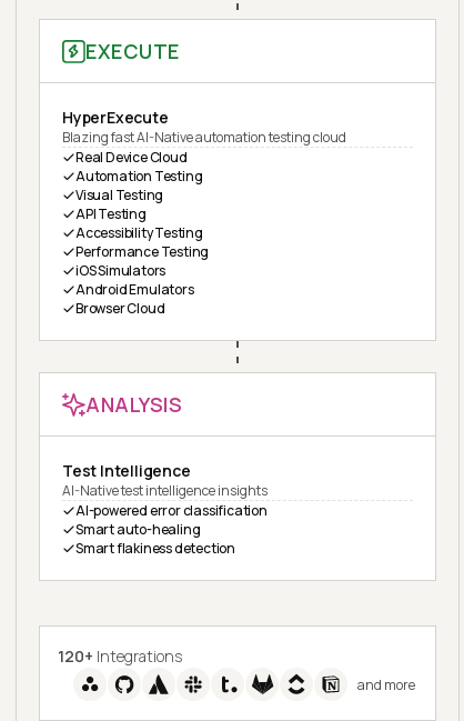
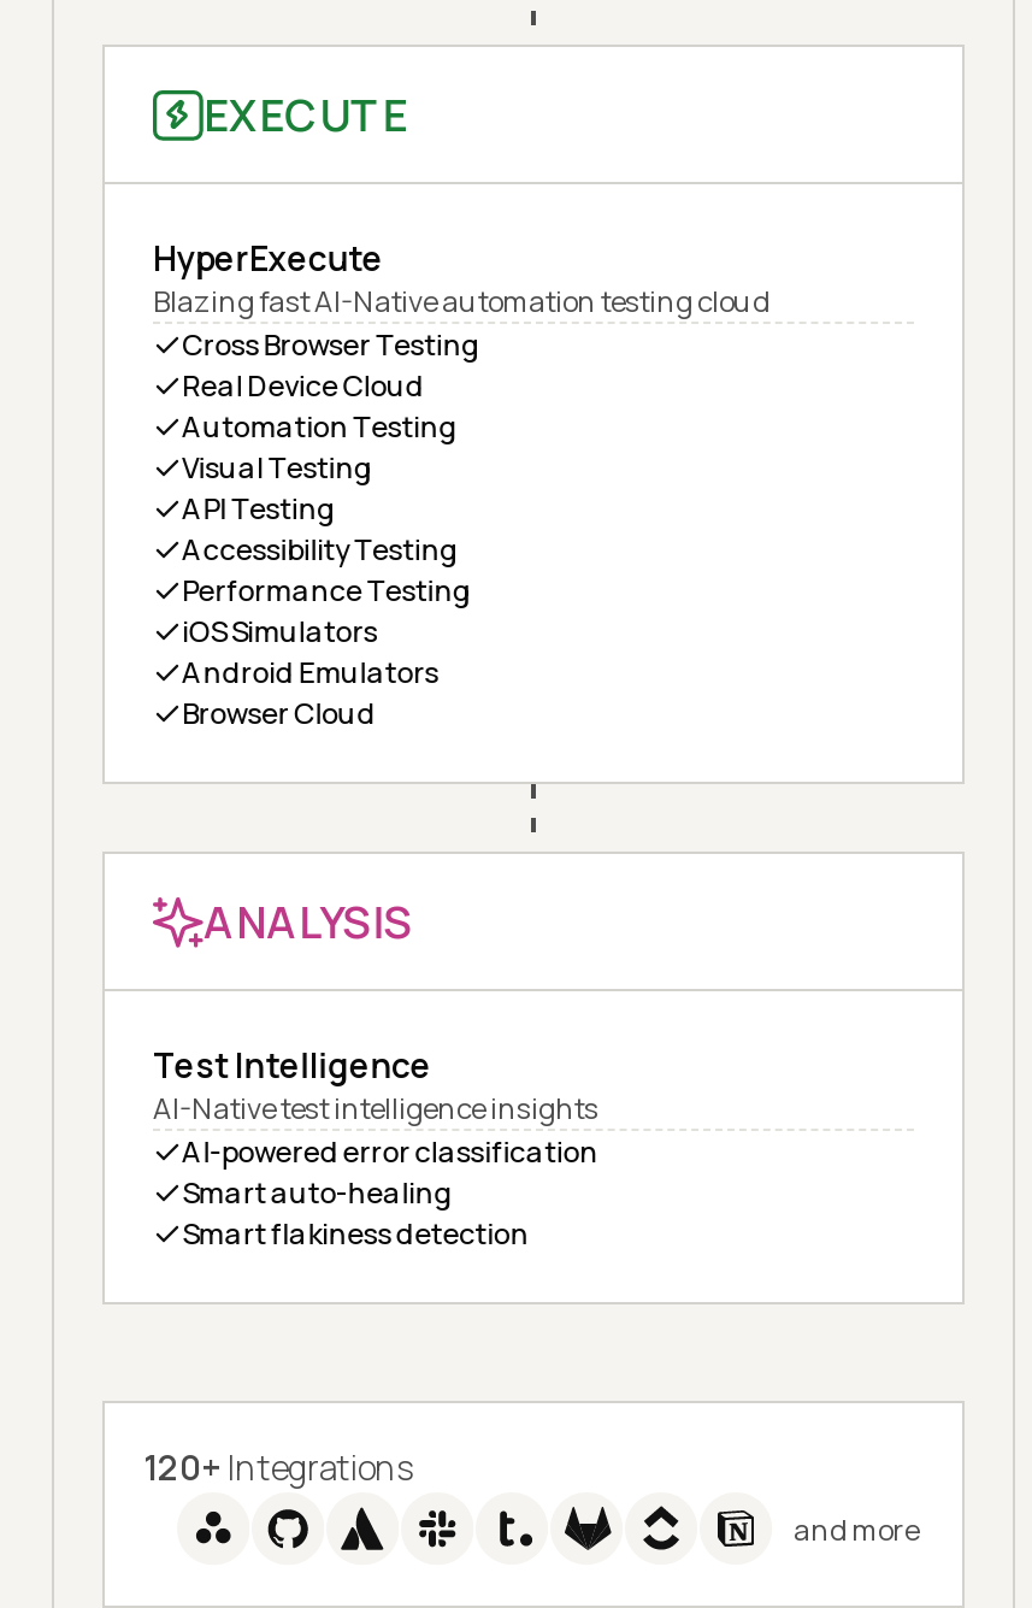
none -> [182,324,480,365] Cross Browser Testing

